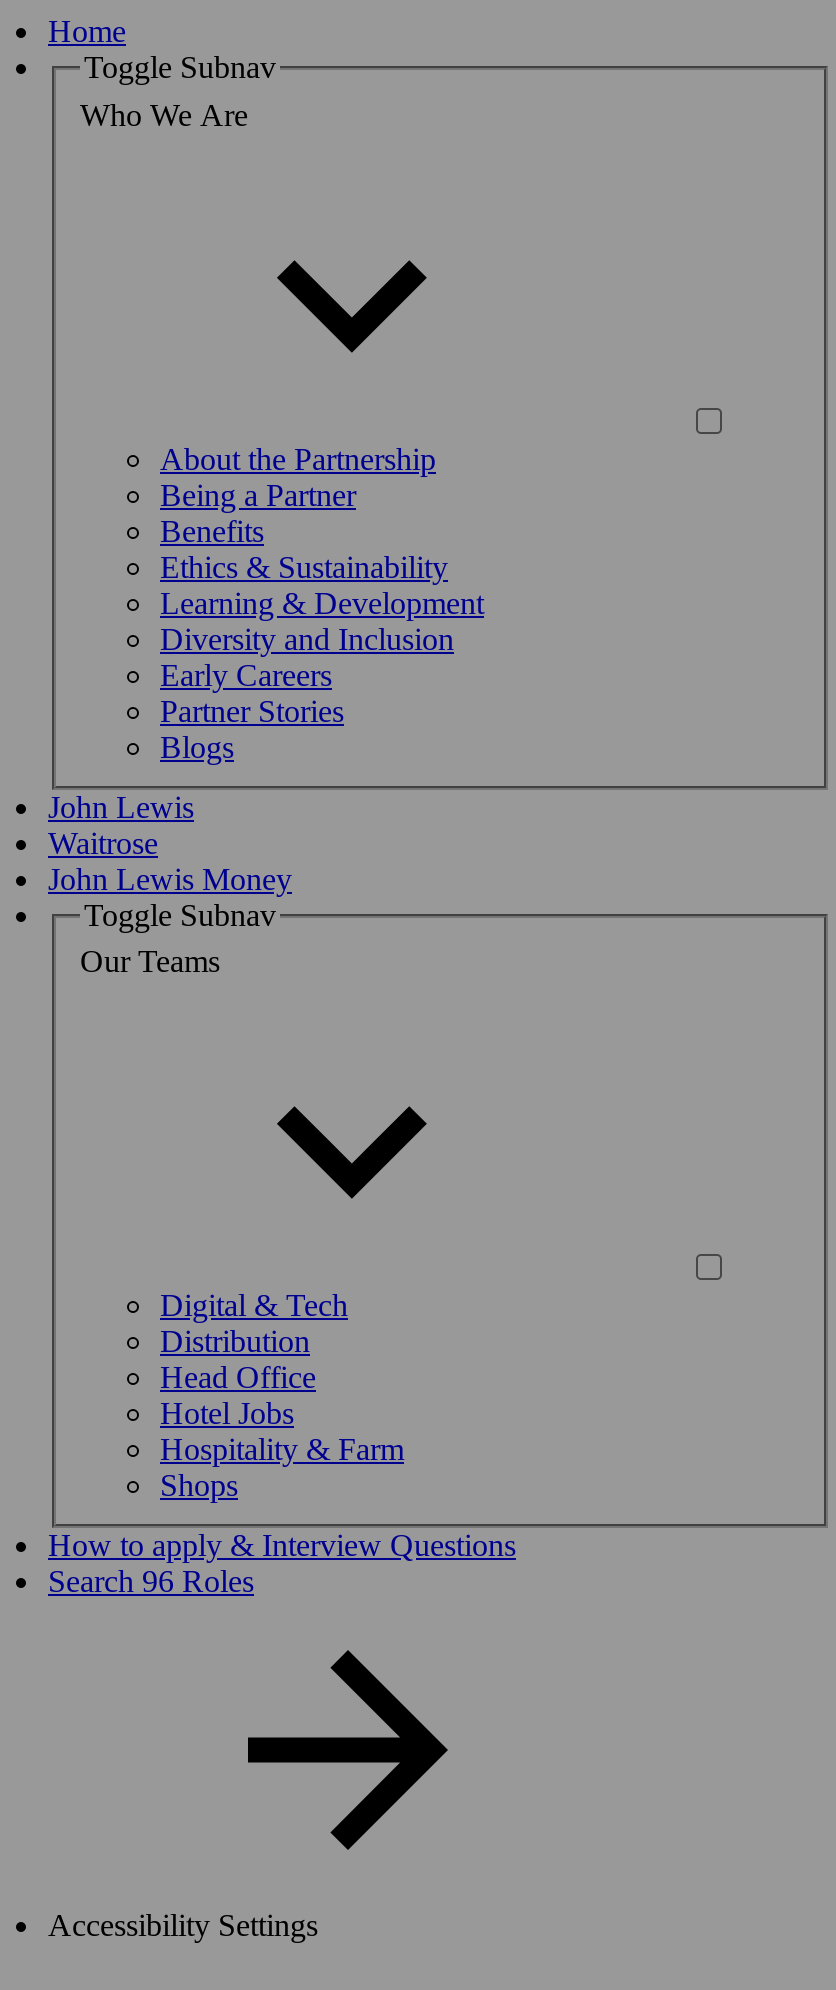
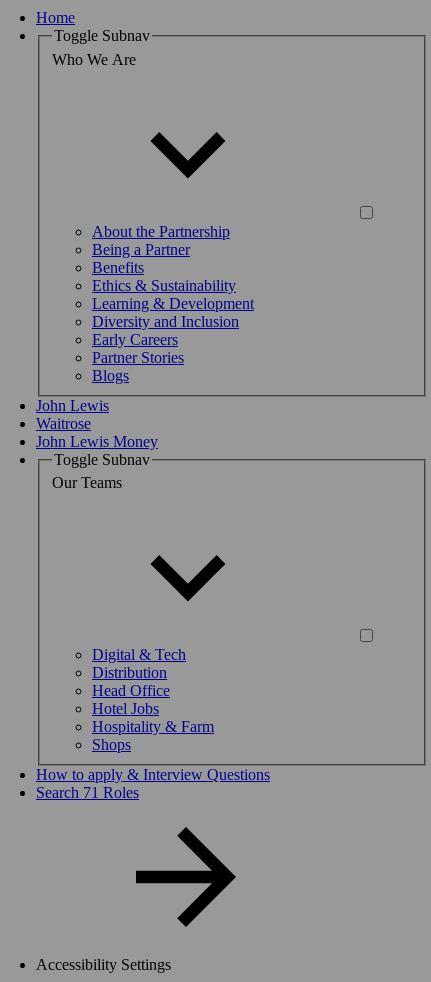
[48,1564,254,1598] Search 96 Roles -> [36,784,139,801] Search 71 Roles

